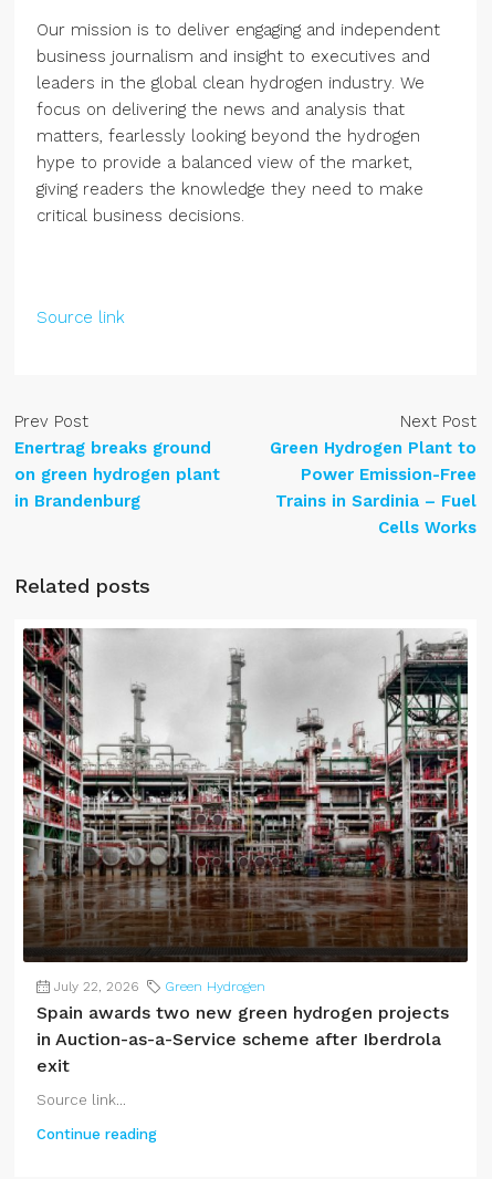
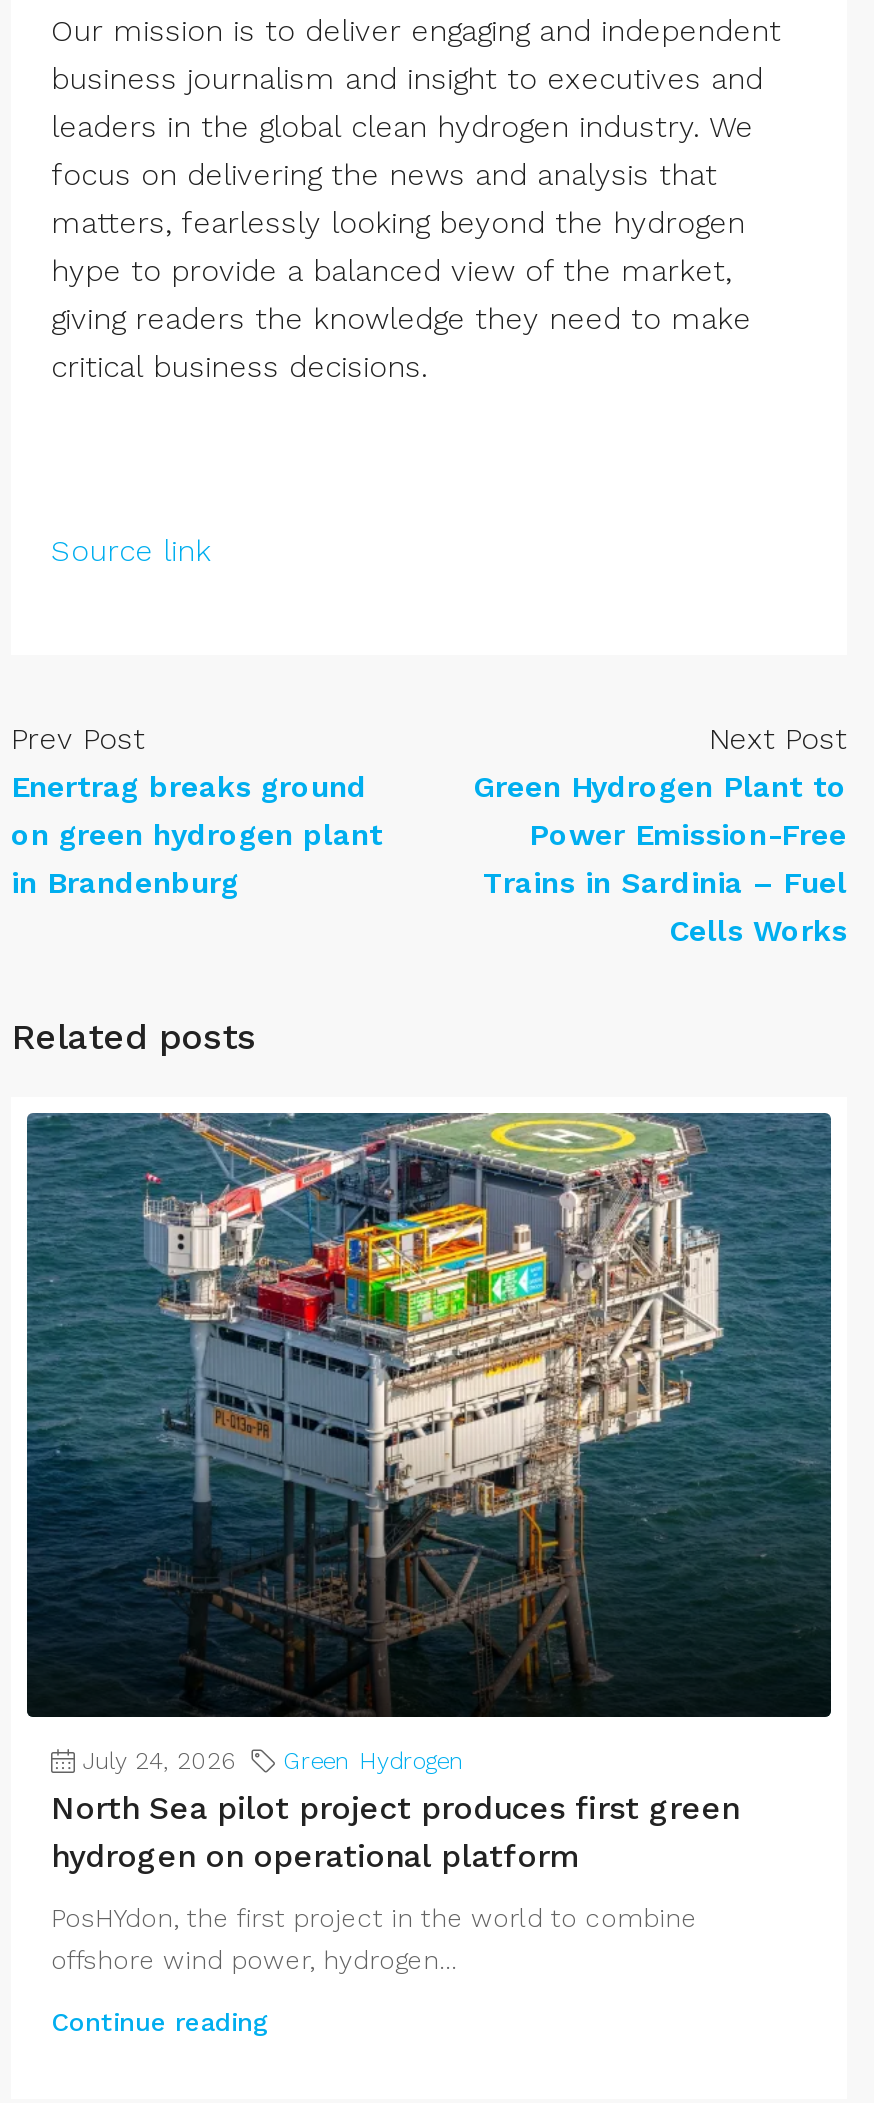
[22,627,469,994] [image] | July 22, 2026 Green Hydrogen -> [25,1111,833,1774] [image] | July 24, 2026 Green Hydrogen
[36,1001,449,1076] Spain awards two new green hydrogen projects | in Auction-as-a-Service scheme after Iberdrola | exit -> [51,1788,739,1874] North Sea pilot project produces first green | hydrogen on operational platform
[36,1091,126,1108] Source link... -> [51,1902,697,1974] PosHYdon, the first project in the world to combine | offshore wind power, hydrogen...

